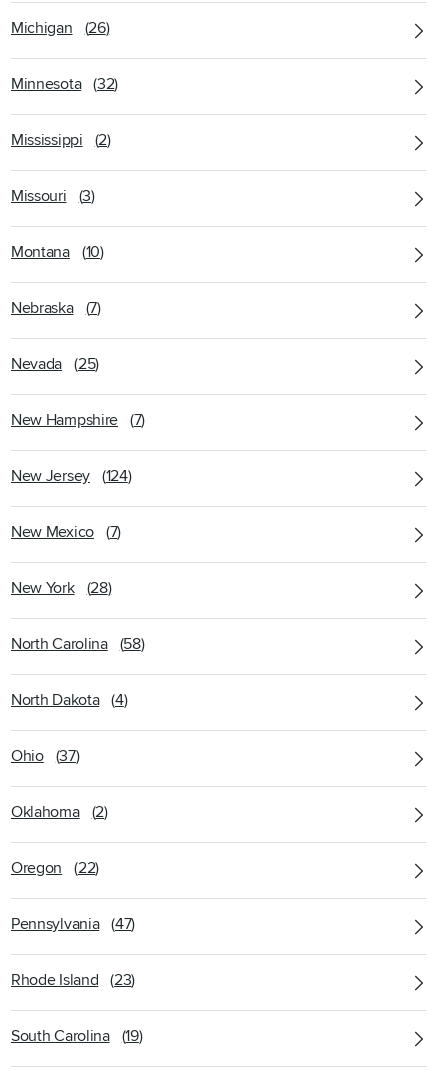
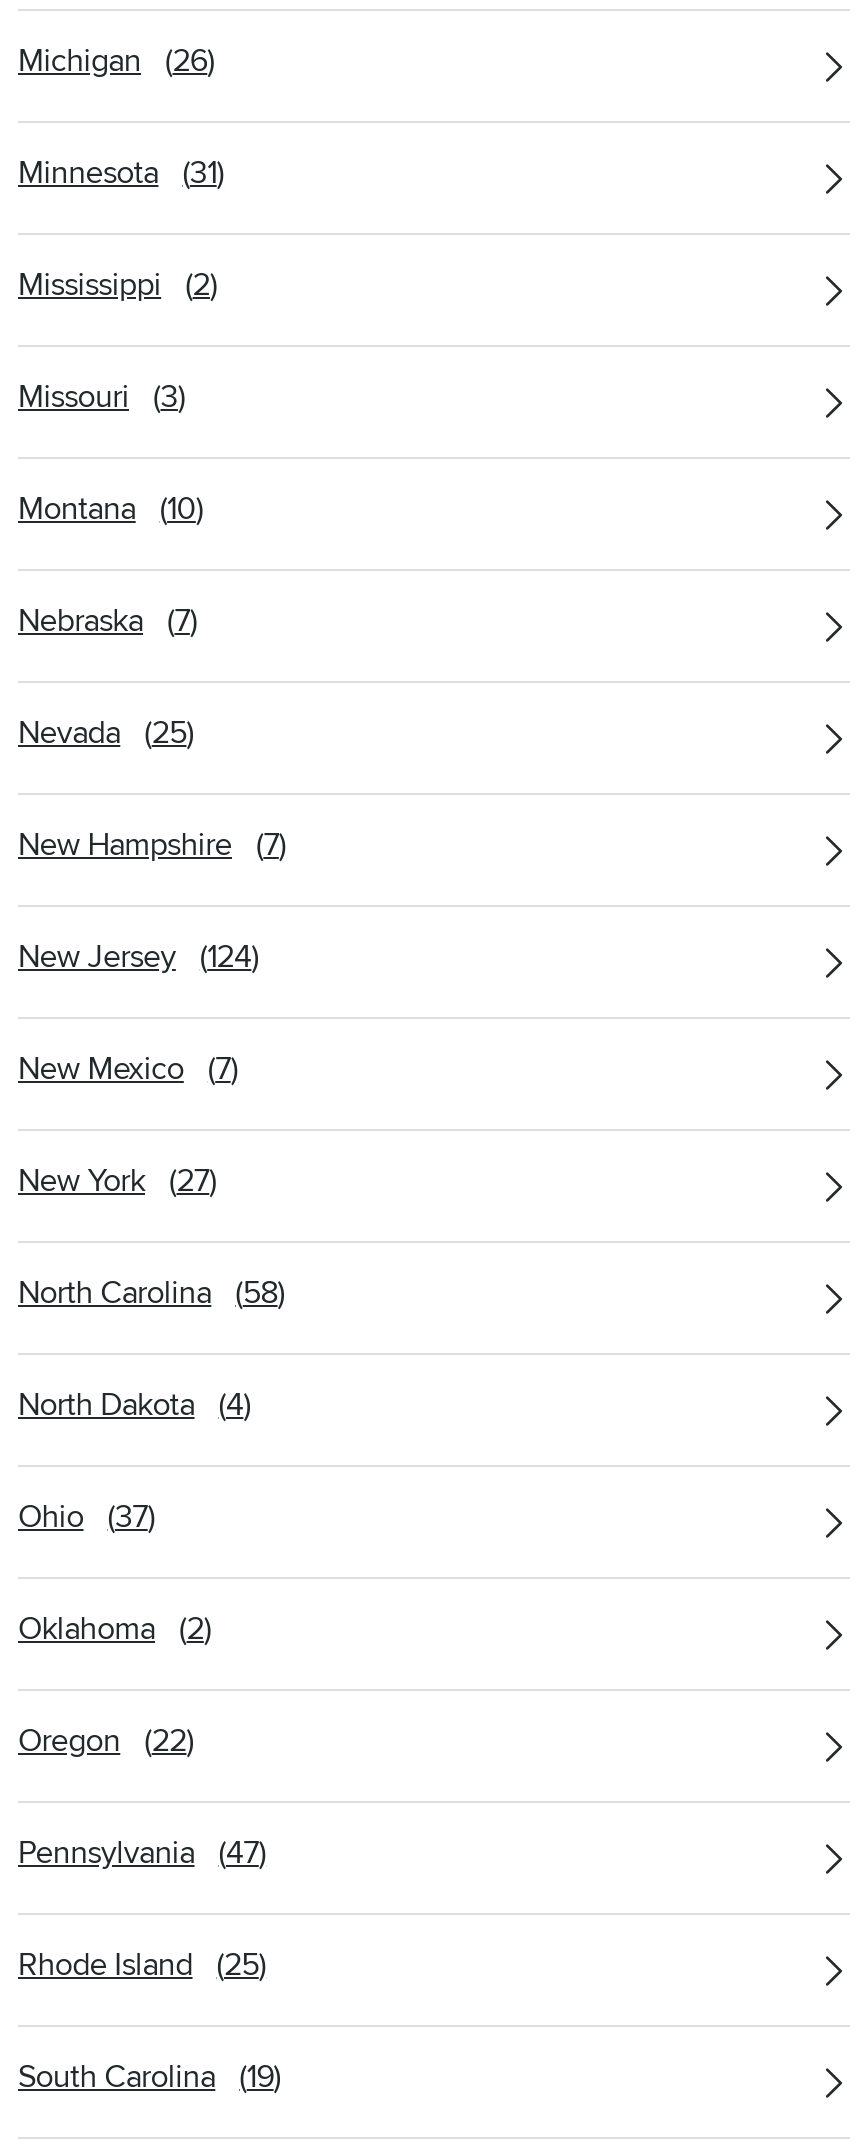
[11,74,118,94] Minnesota (32) -> [18,153,224,193] Minnesota (31)
[11,578,111,598] New York (28) -> [18,1161,217,1201] New York (27)
[11,970,135,990] Rhode Island (23) -> [18,1945,266,1985] Rhode Island (25)

